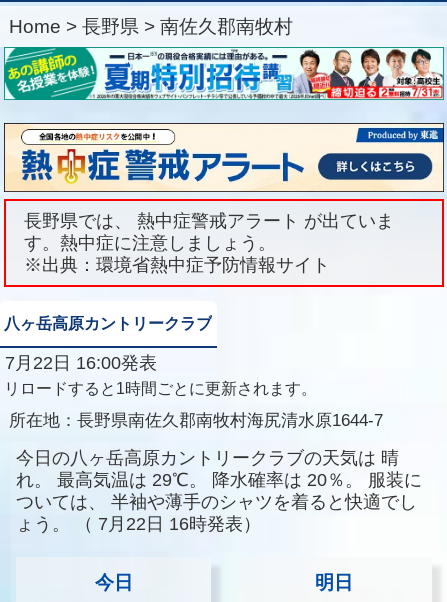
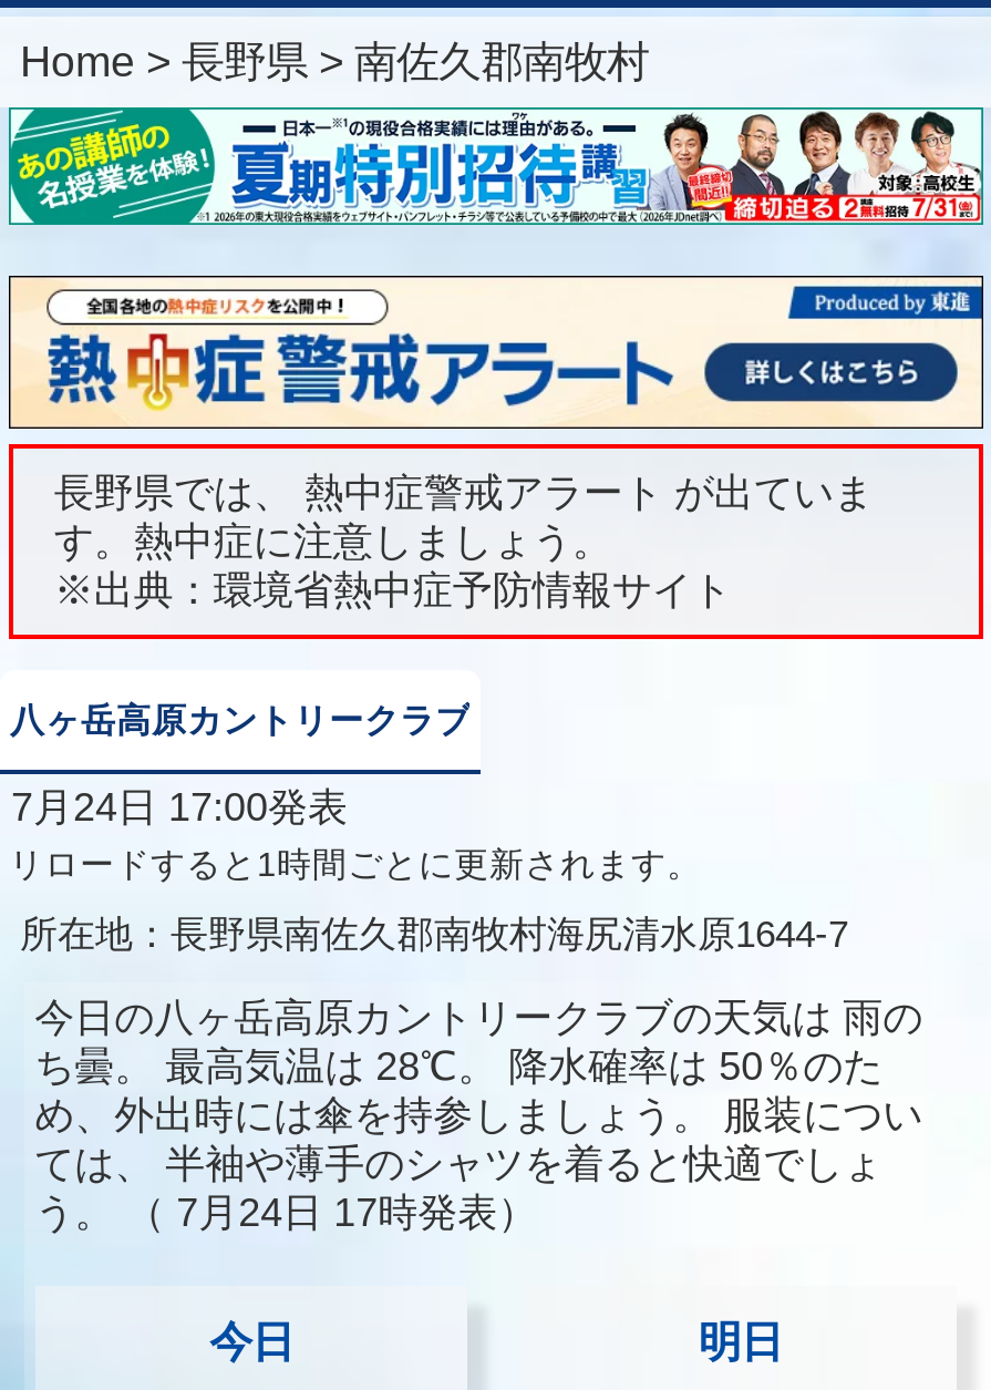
[0,353,157,373] 7月22日 16:00発表 -> [0,786,348,830] 7月24日 17:00発表
[16,448,422,534] 今日の八ヶ岳高原カントリークラブの天気は 晴 | れ。 最高気温は 29℃。 降水確率は 20％。 服装に | ついては、 半袖や薄手のシャツを着ると快適でし | ょう。（ 7月22日 16時発表） -> [35,995,923,1234] 今日の八ヶ岳高原カントリークラブの天気は 雨の | ち曇。 最高気温は 28℃。 降水確率は 50％のた | め、外出時には傘を持参しましょう。 服装につい | ては、 半袖や薄手のシャツを着ると快適でしょ | う。（ 7月24日 17時発表）

